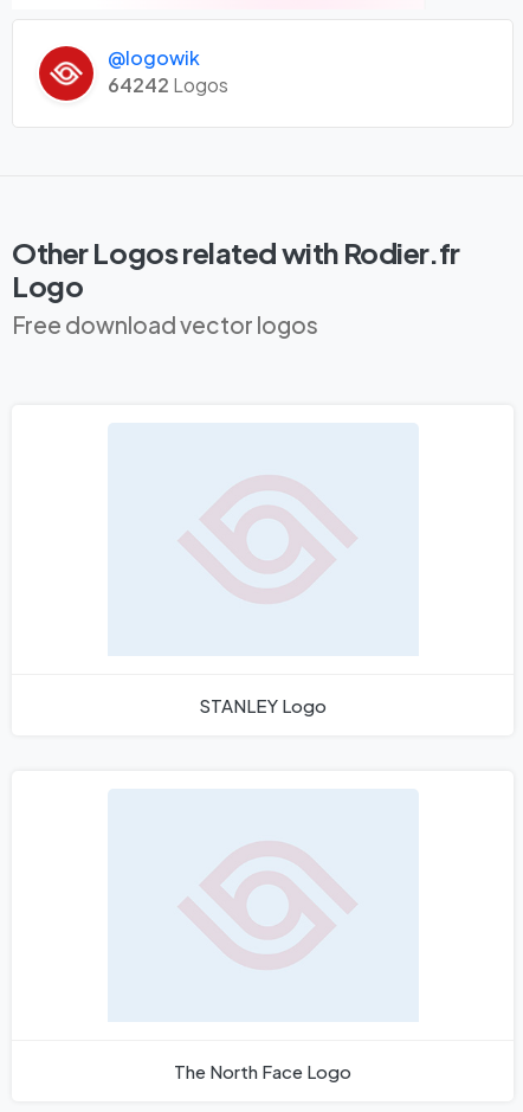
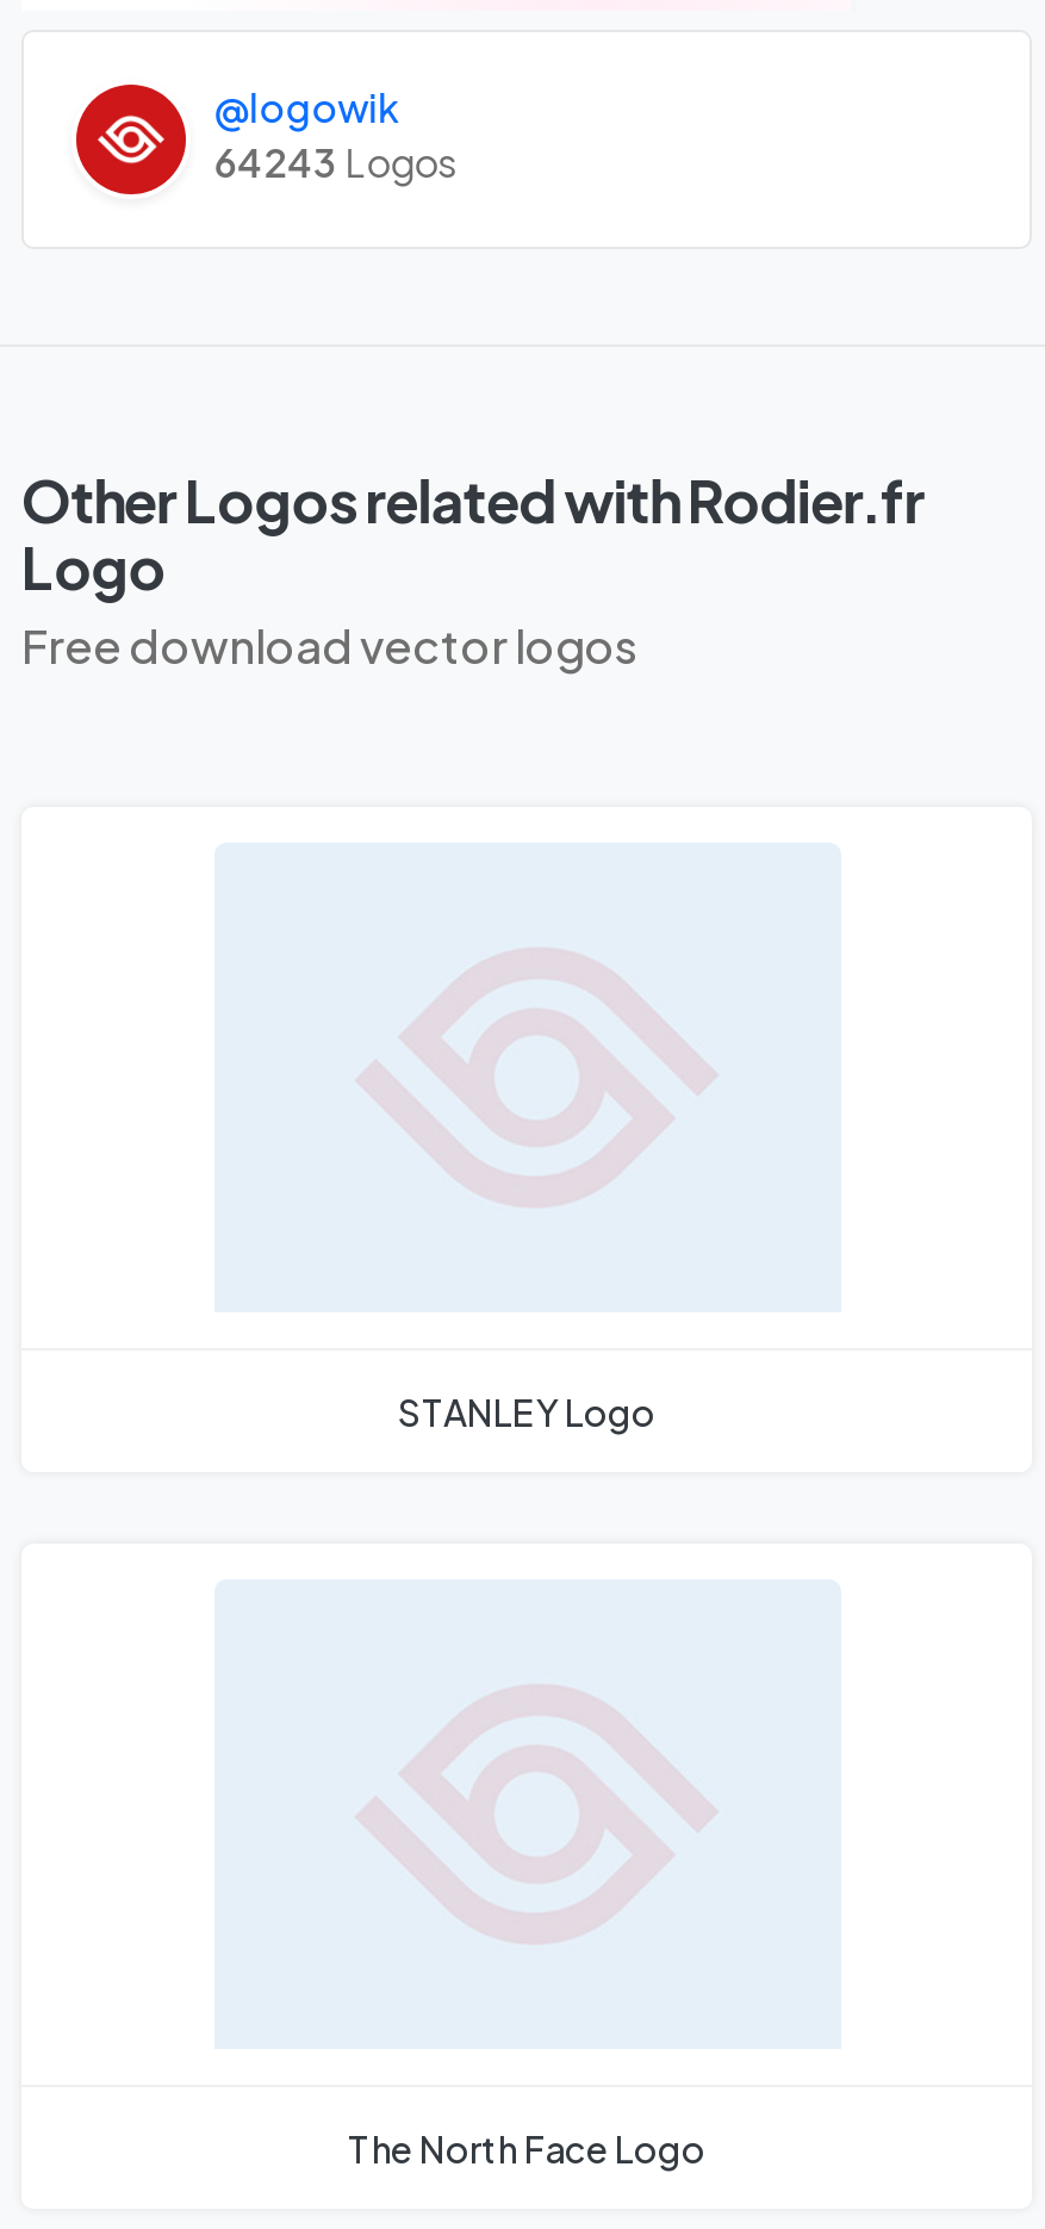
[107,73,228,97] 64242 Logos -> [214,138,457,188] 64243 Logos

